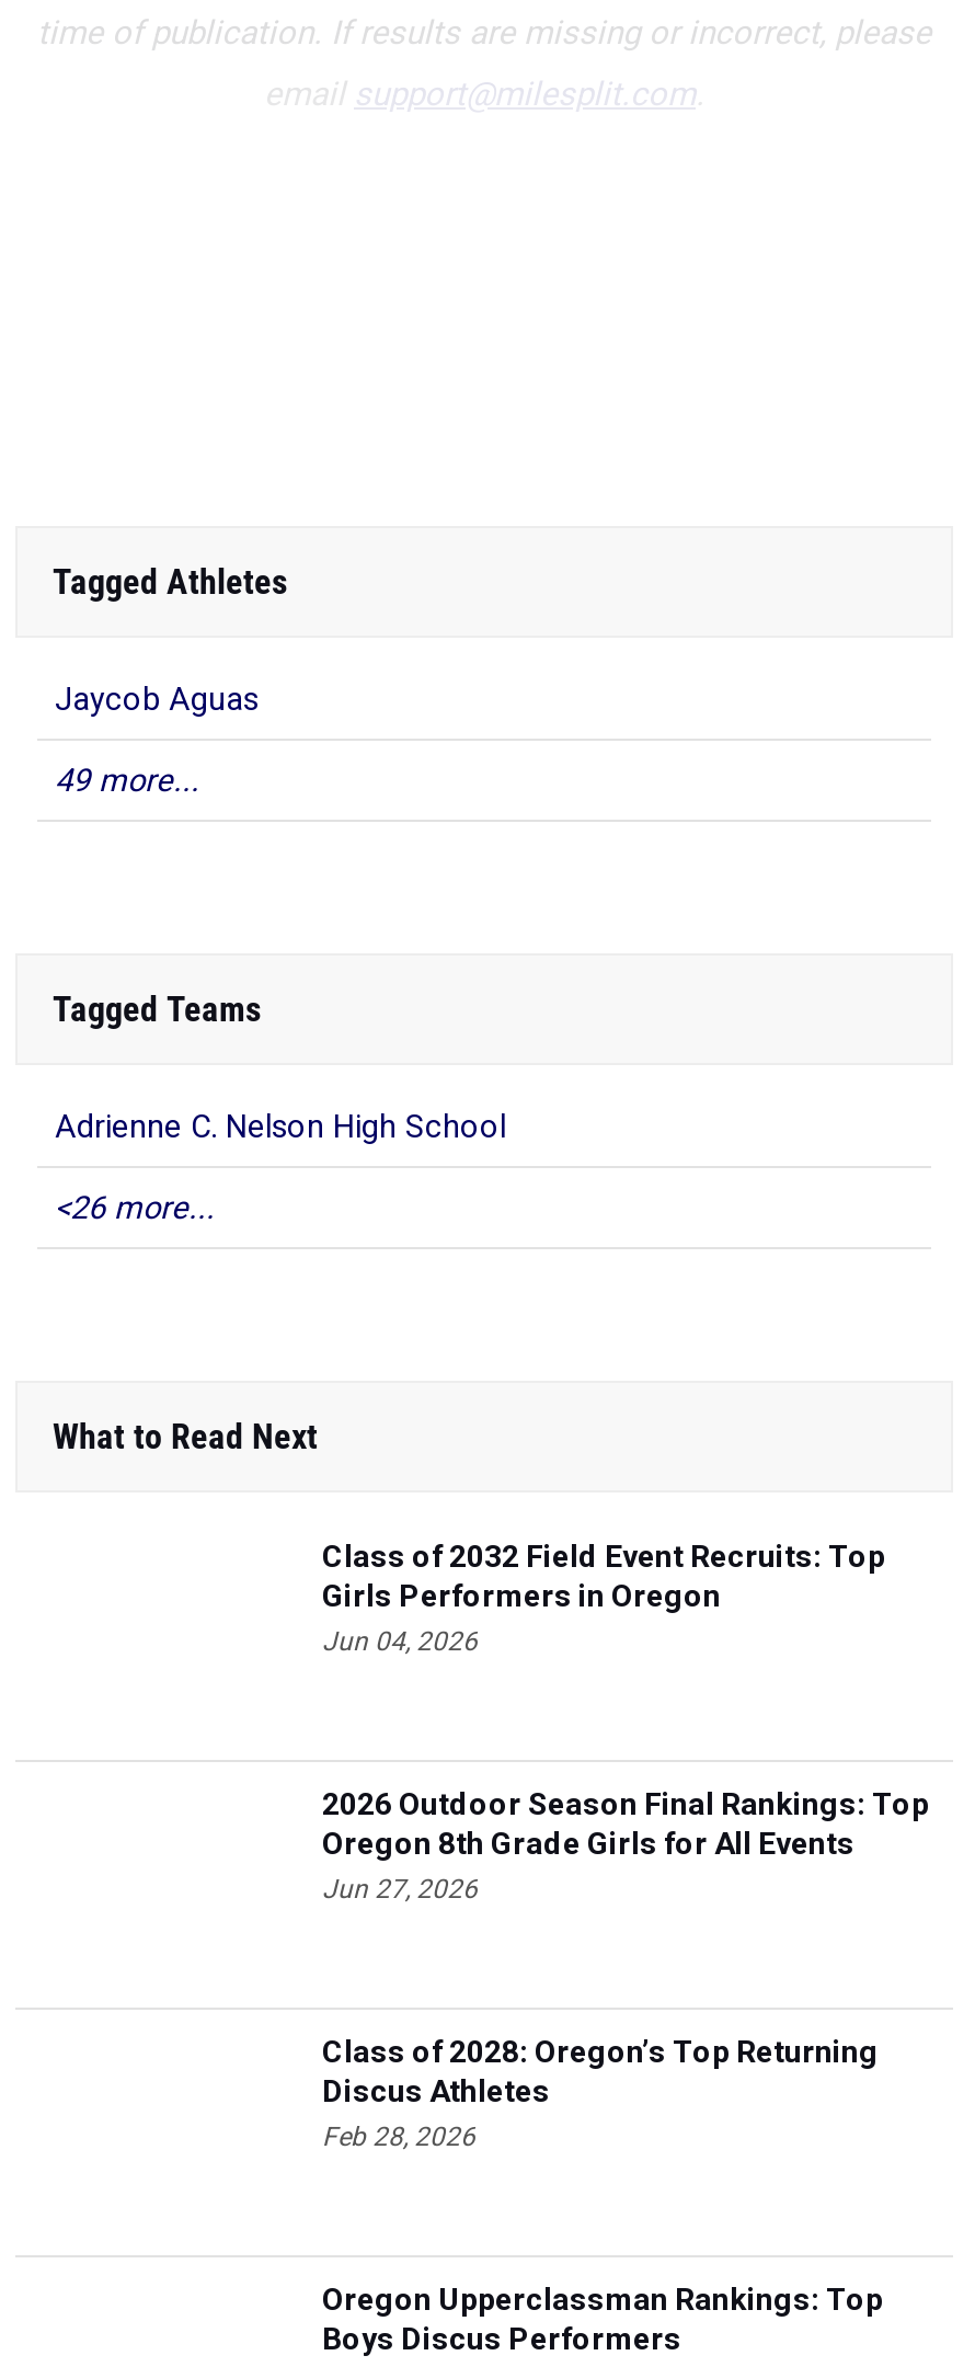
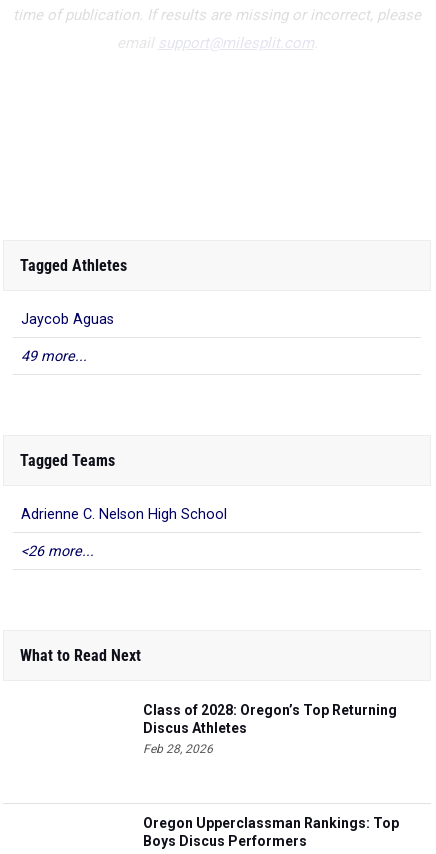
[322,1539,885,1657] Class of 2032 Field Event Recruits: Top | Girls Performers in Oregon | Jun 04, 2026 -> none
[322,1787,929,1905] 2026 Outdoor Season Final Rankings: Top | Oregon 8th Grade Girls for All Events | Jun 27, 2026 -> none

